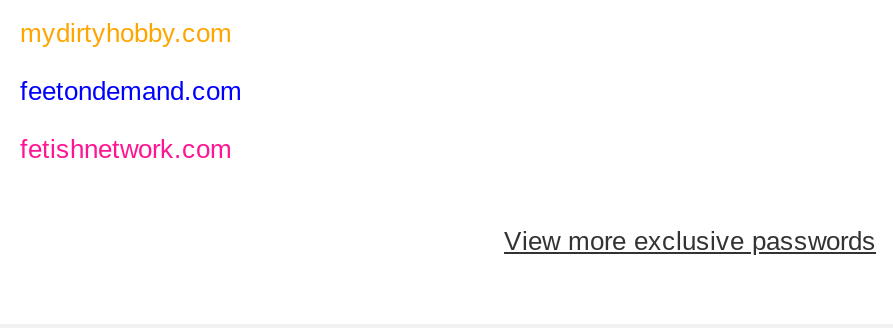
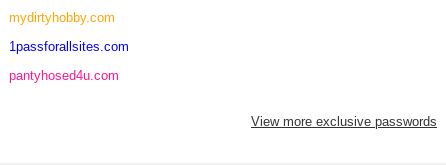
[20,76,242,106] feetondemand.com -> [9,39,129,54] 1passforallsites.com
[20,134,232,164] fetishnetwork.com -> [9,68,119,83] pantyhosed4u.com

